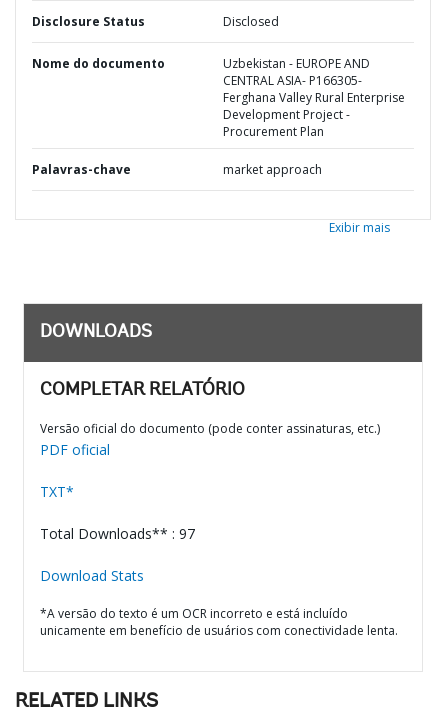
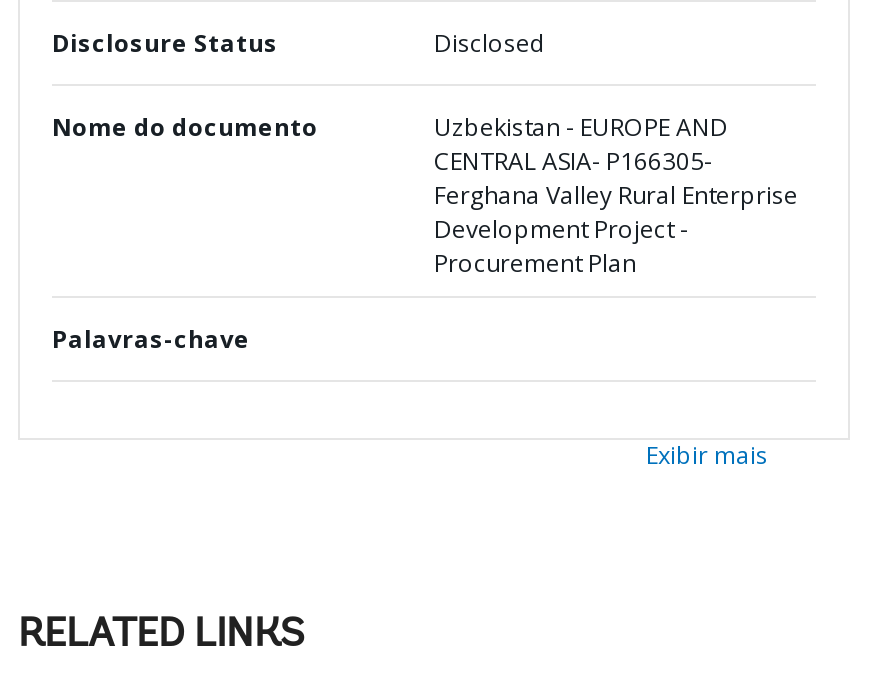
[223,161,322,178] market approach -> none
[40,324,398,639] DOWNLOADS | COMPLETAR RELATÓRIO | Versão oficial do documento (pode conter assinaturas, etc.) | PDF oficial | TXT* | Total Downloads** : 97 | Download Stats | *A versão do texto é um OCR incorreto e está incluído | unicamente em benefício de usuários com conectividade lenta. -> none

